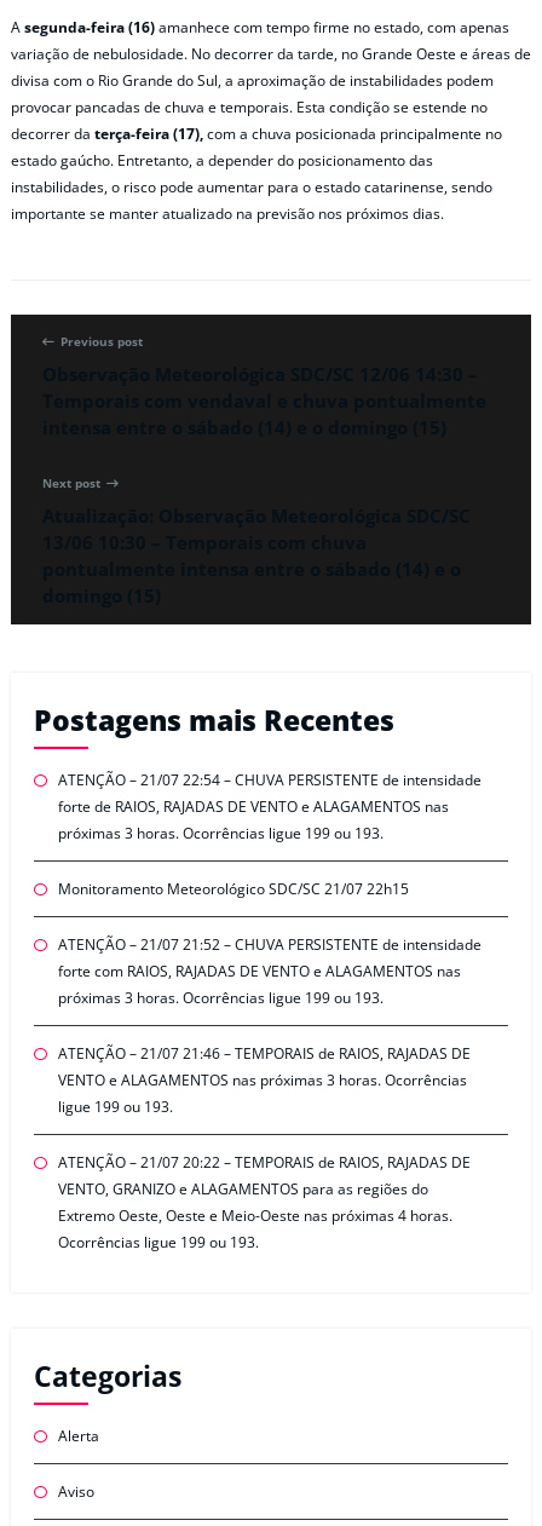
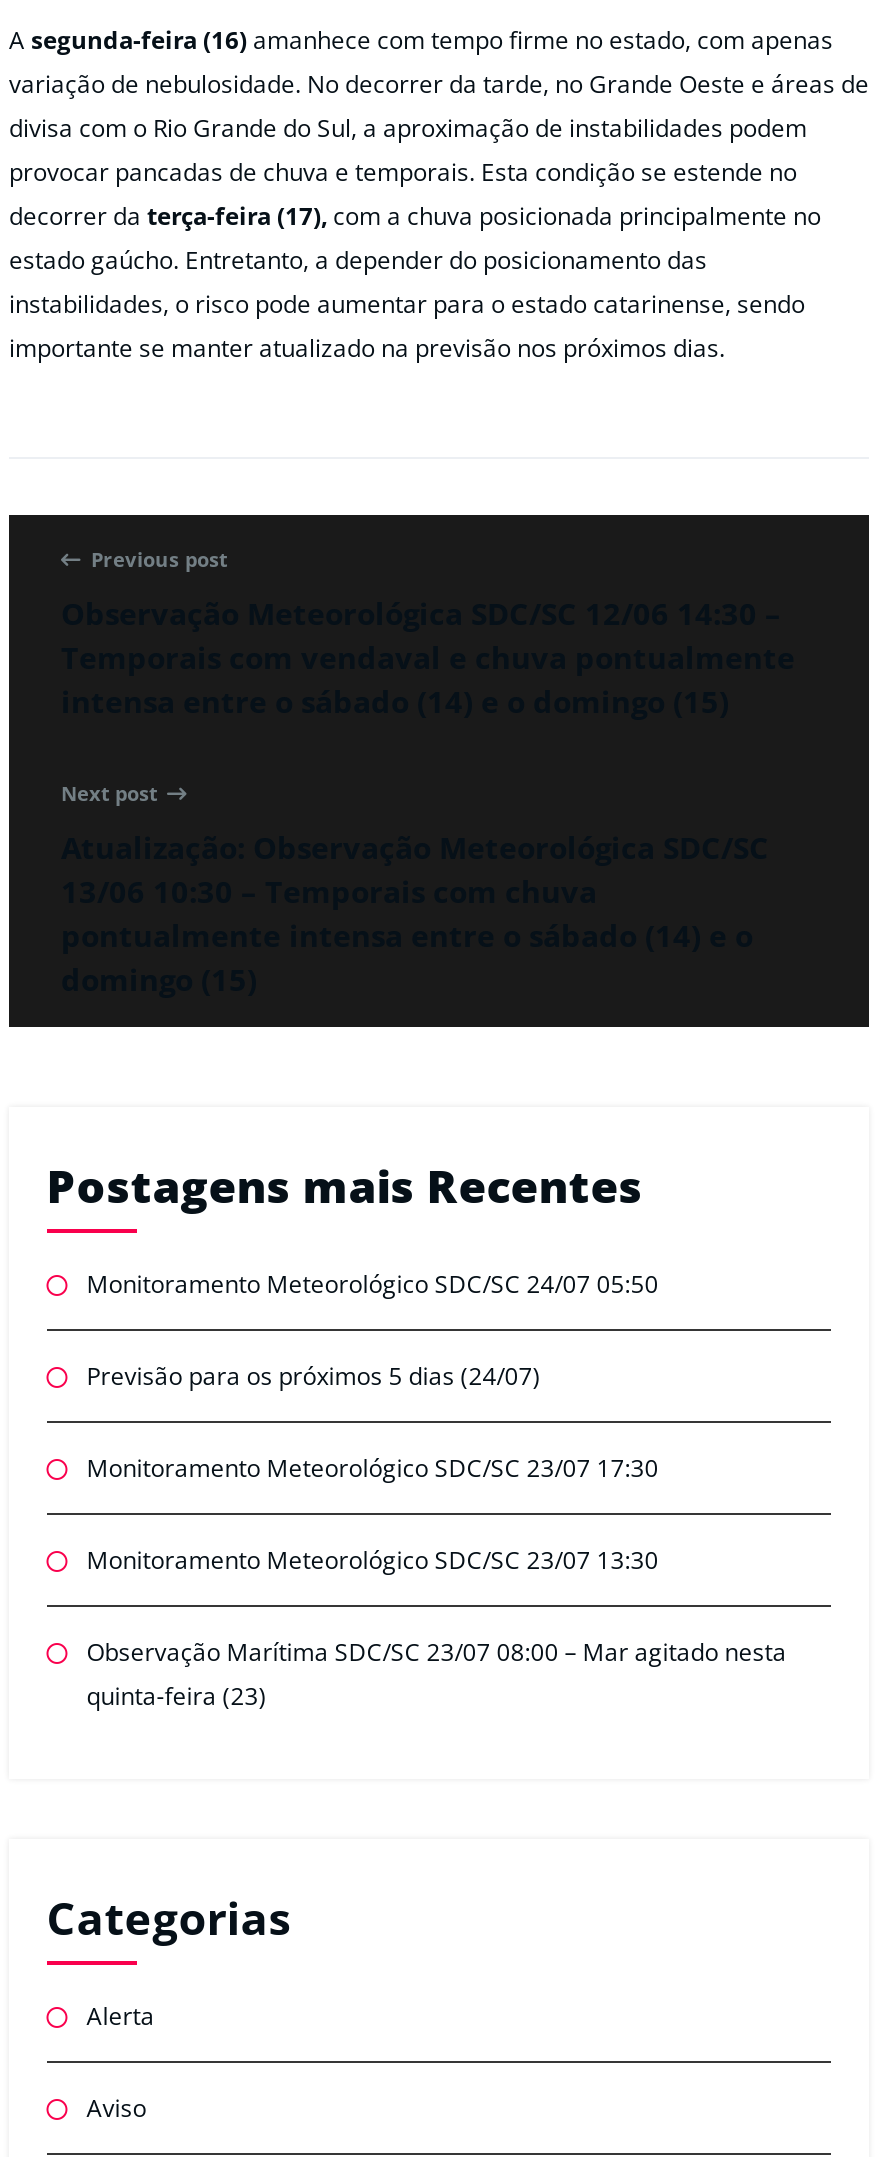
[58,770,481,844] ATENÇÃO – 21/07 22:54 – CHUVA PERSISTENTE de intensidade | forte de RAIOS, RAJADAS DE VENTO e ALAGAMENTOS nas | próximas 3 horas. Ocorrências ligue 199 ou 193. -> [87,1267,659,1301] Monitoramento Meteorológico SDC/SC 24/07 05:50
[58,879,409,899] Monitoramento Meteorológico SDC/SC 21/07 22h15 -> [87,1359,541,1393] Previsão para os próximos 5 dias (24/07)
[58,934,481,1008] ATENÇÃO – 21/07 21:52 – CHUVA PERSISTENTE de intensidade | forte com RAIOS, RAJADAS DE VENTO e ALAGAMENTOS nas | próximas 3 horas. Ocorrências ligue 199 ou 193. -> [87,1451,659,1485] Monitoramento Meteorológico SDC/SC 23/07 17:30
[58,1043,470,1117] ATENÇÃO – 21/07 21:46 – TEMPORAIS de RAIOS, RAJADAS DE | VENTO e ALAGAMENTOS nas próximas 3 horas. Ocorrências | ligue 199 ou 193. -> [87,1543,659,1577] Monitoramento Meteorológico SDC/SC 23/07 13:30
[58,1152,470,1253] ATENÇÃO – 21/07 20:22 – TEMPORAIS de RAIOS, RAJADAS DE | VENTO, GRANIZO e ALAGAMENTOS para as regiões do | Extremo Oeste, Oeste e Meio-Oeste nas próximas 4 horas. | Ocorrências ligue 199 ou 193. -> [87,1635,787,1713] Observação Marítima SDC/SC 23/07 08:00 – Mar agitado nesta | quinta-feira (23)

